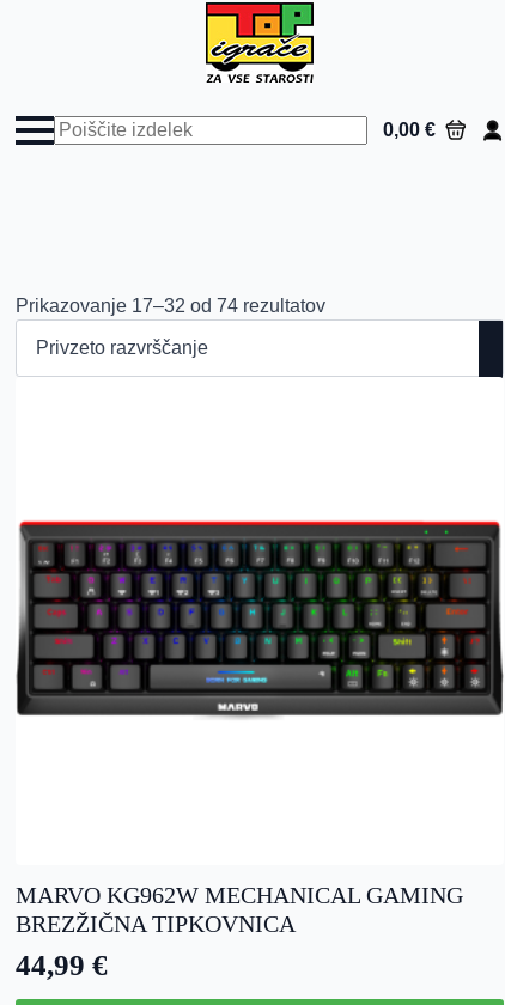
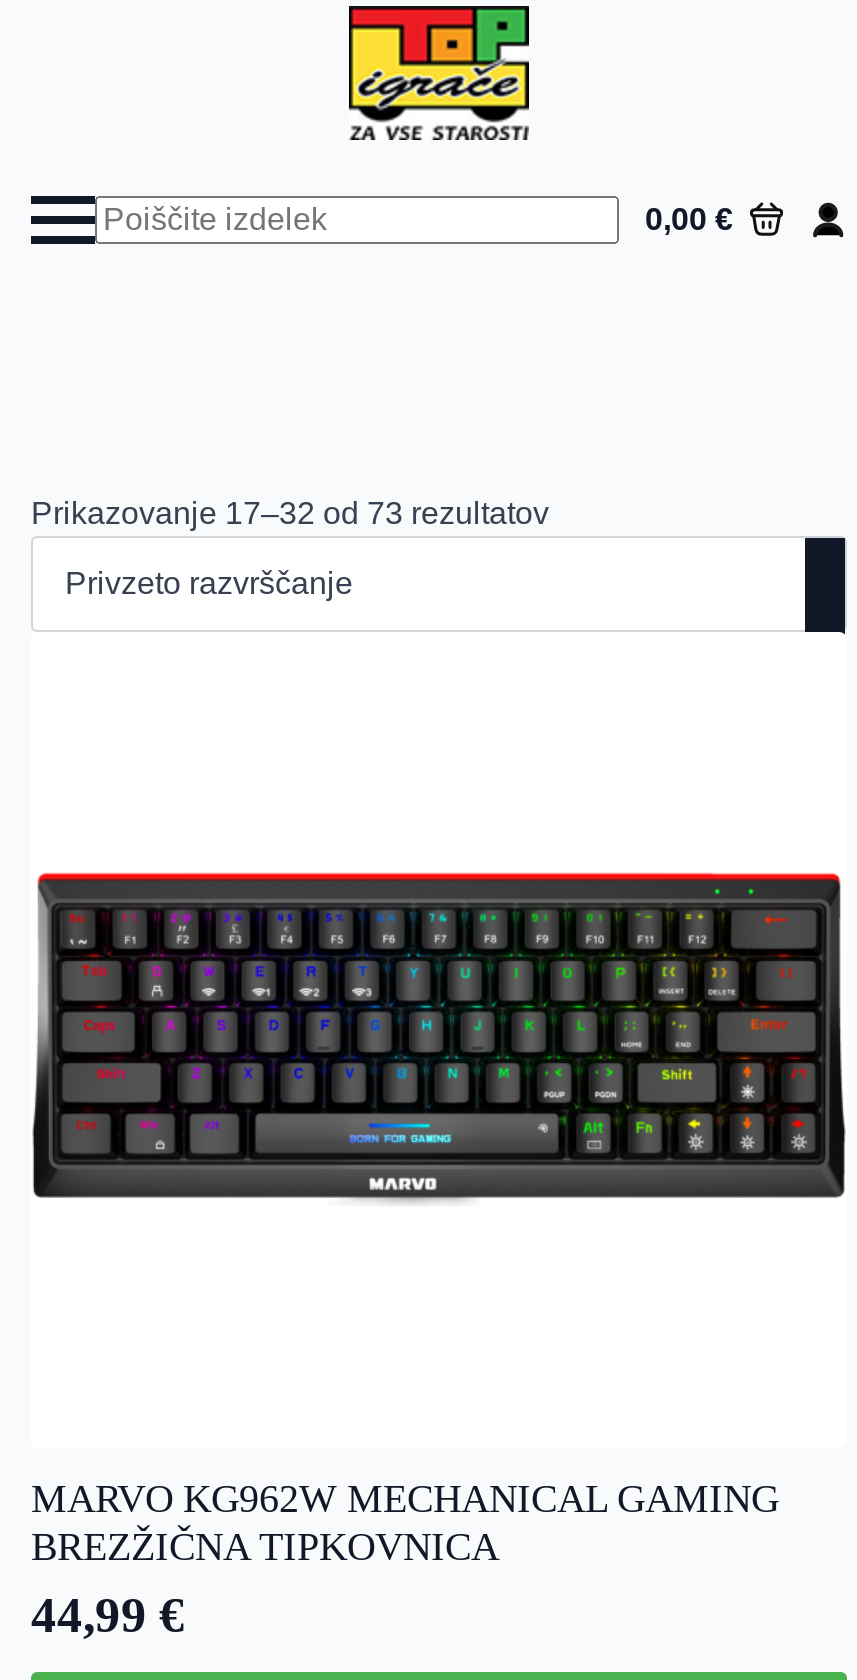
[16,296,325,316] Prikazovanje 17–32 od 74 rezultatov -> [31,496,549,530] Prikazovanje 17–32 od 73 rezultatov

